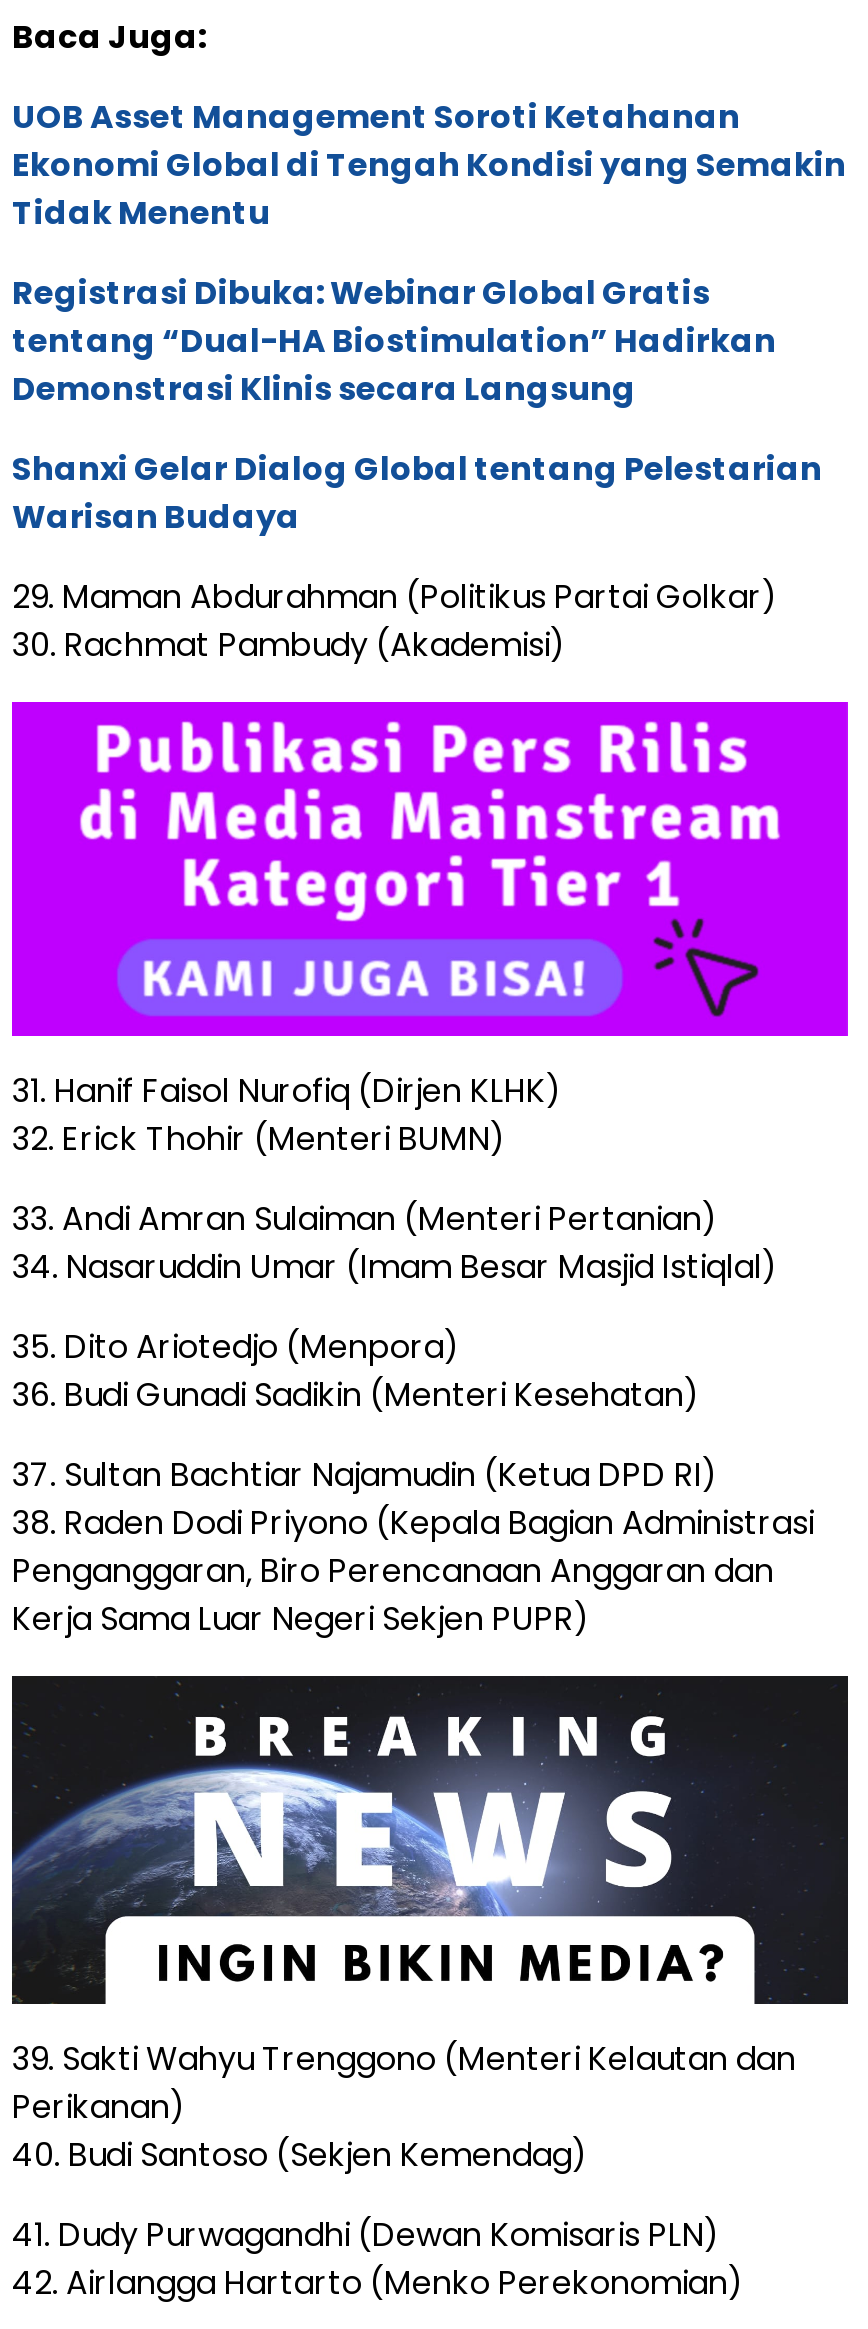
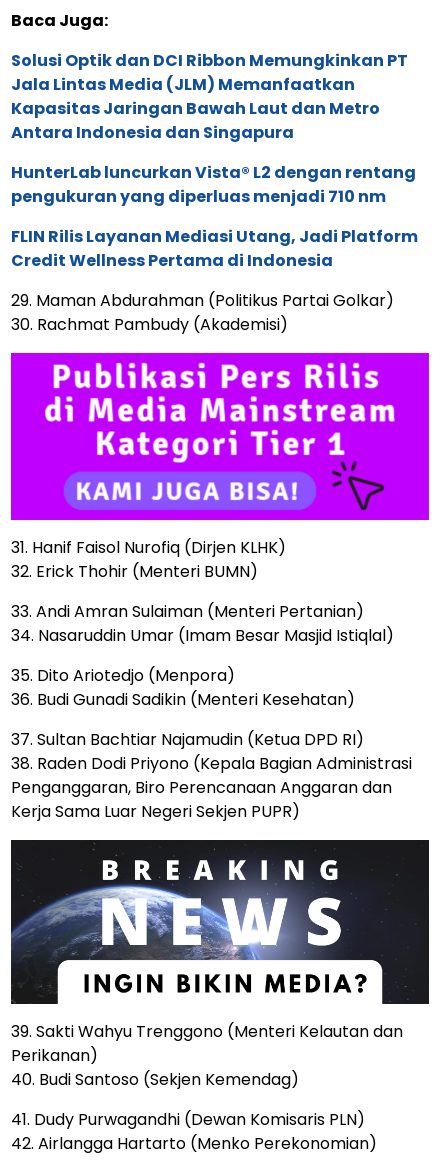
[12,95,846,237] UOB Asset Management Soroti Ketahanan | Ekonomi Global di Tengah Kondisi yang Semakin | Tidak Menentu -> [11,49,408,144] Solusi Optik dan DCI Ribbon Memungkinkan PT | Jala Lintas Media (JLM) Memanfaatkan | Kapasitas Jaringan Bawah Laut dan Metro | Antara Indonesia dan Singapura
[12,271,776,413] Registrasi Dibuka: Webinar Global Gratis | tentang “Dual-HA Biostimulation” Hadirkan | Demonstrasi Klinis secara Langsung -> [11,161,416,208] HunterLab luncurkan Vista® L2 dengan rentang | pengukuran yang diperluas menjadi 710 nm
[12,447,822,541] Shanxi Gelar Dialog Global tentang Pelestarian | Warisan Budaya -> [11,225,418,272] FLIN Rilis Layanan Mediasi Utang, Jadi Platform | Credit Wellness Pertama di Indonesia

